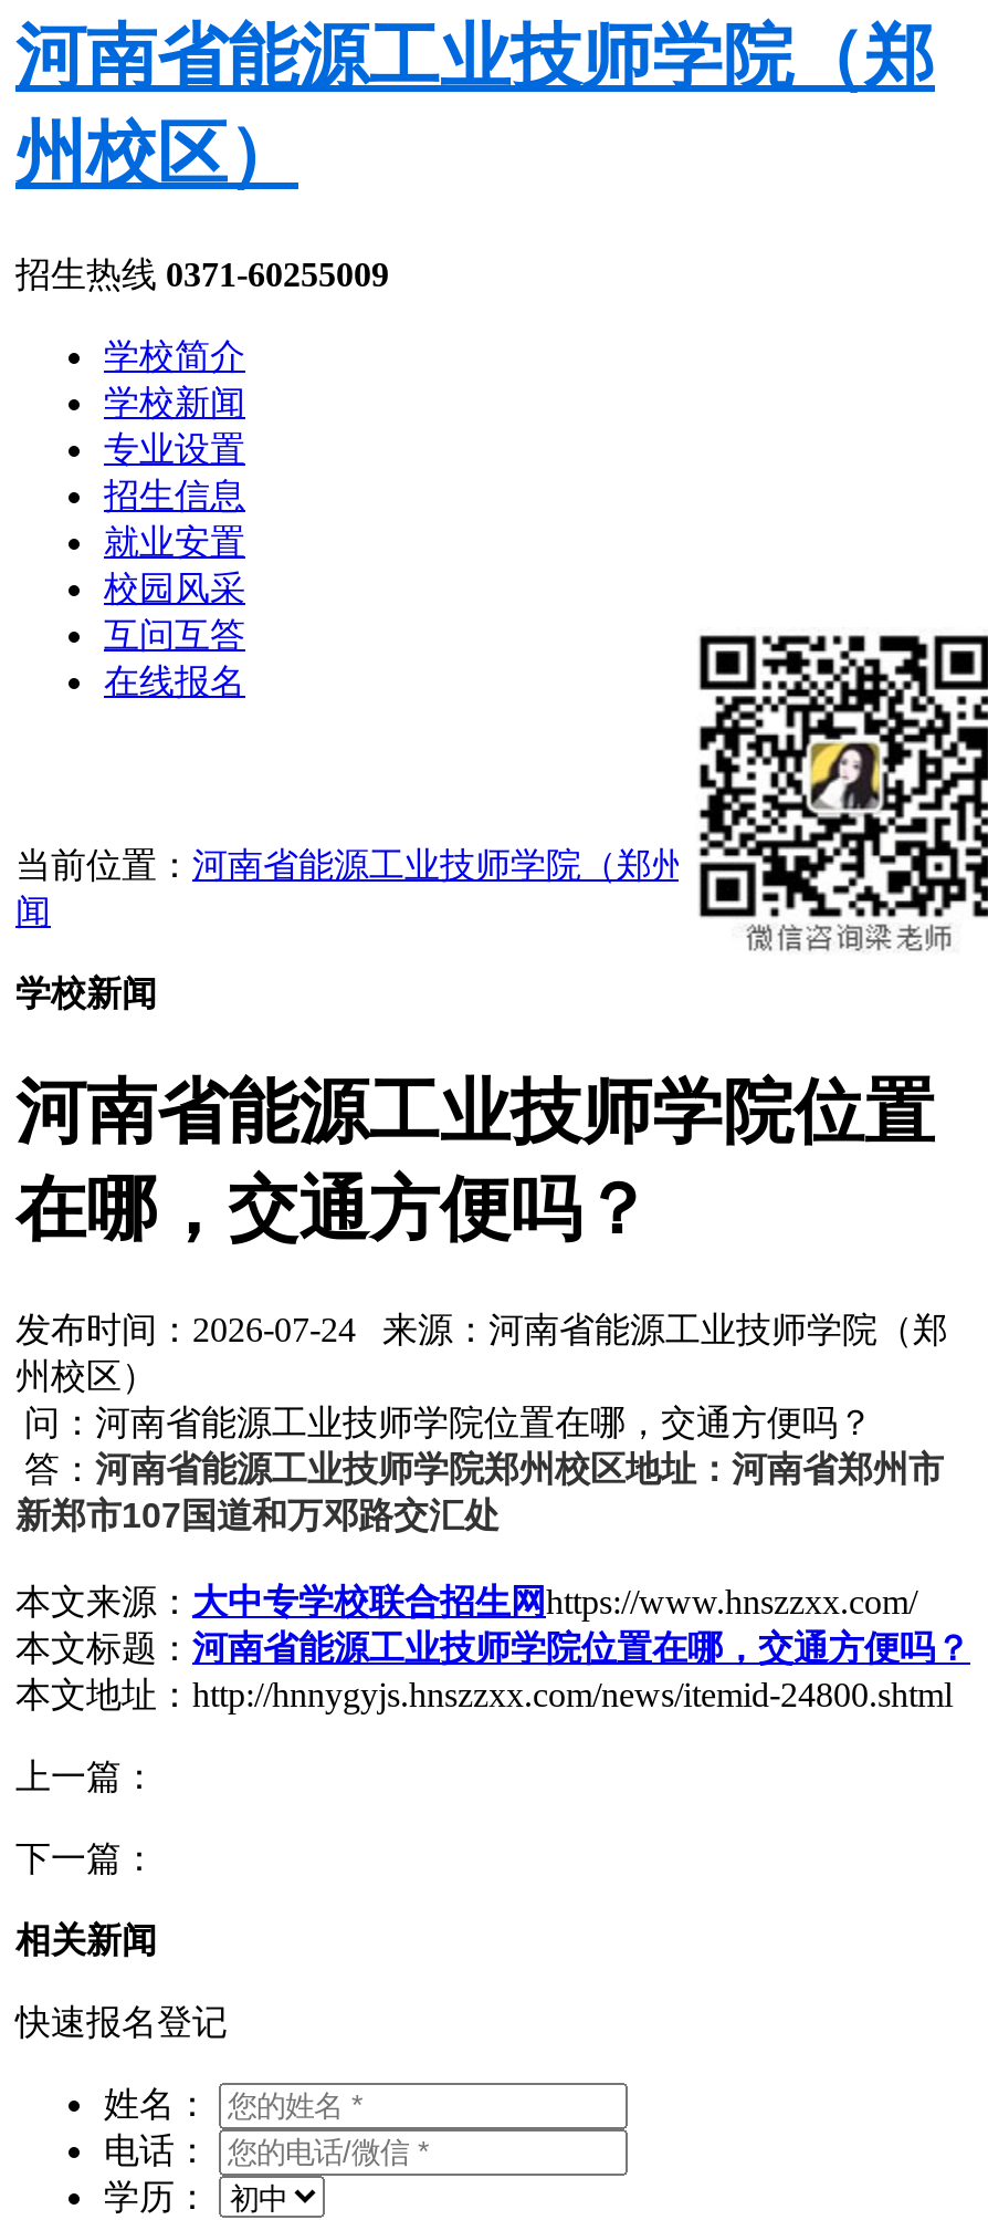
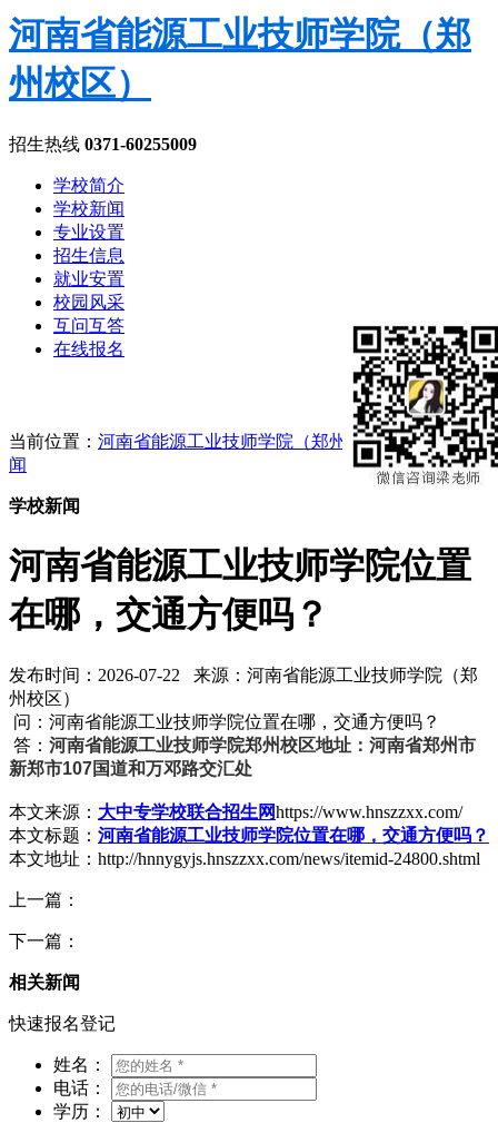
[15,1310,948,1348] 发布时间：2026-07-24 来源：河南省能源工业技师学院（郑 -> [9,665,478,684] 发布时间：2026-07-22 来源：河南省能源工业技师学院（郑

